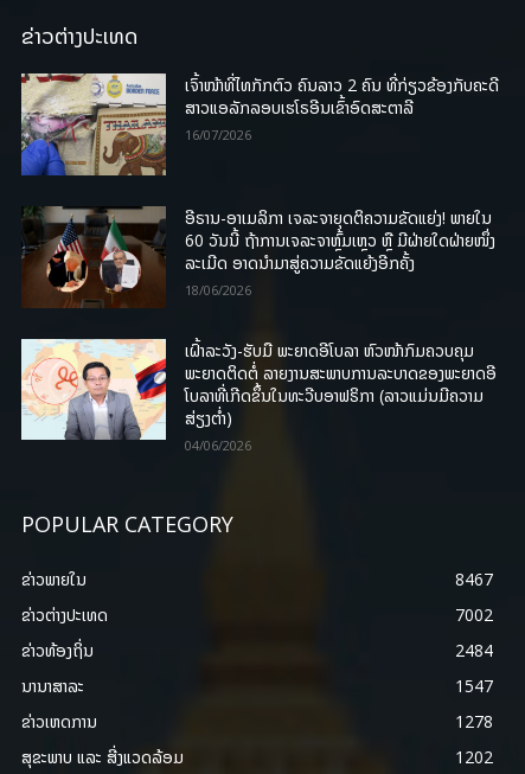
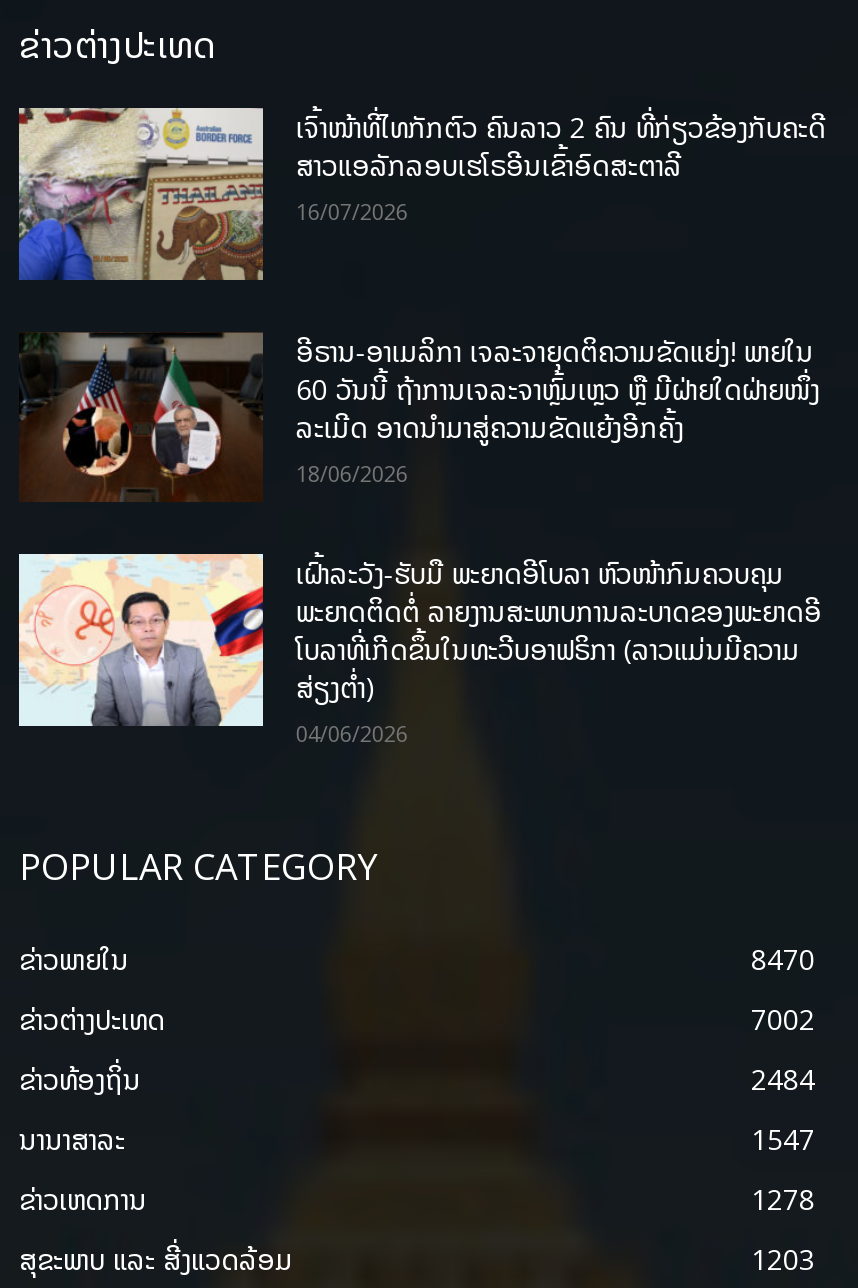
[455,568,493,590] 8467 -> [751,941,815,979] 8470
[455,745,493,768] 1202 -> [751,1241,815,1279] 1203

